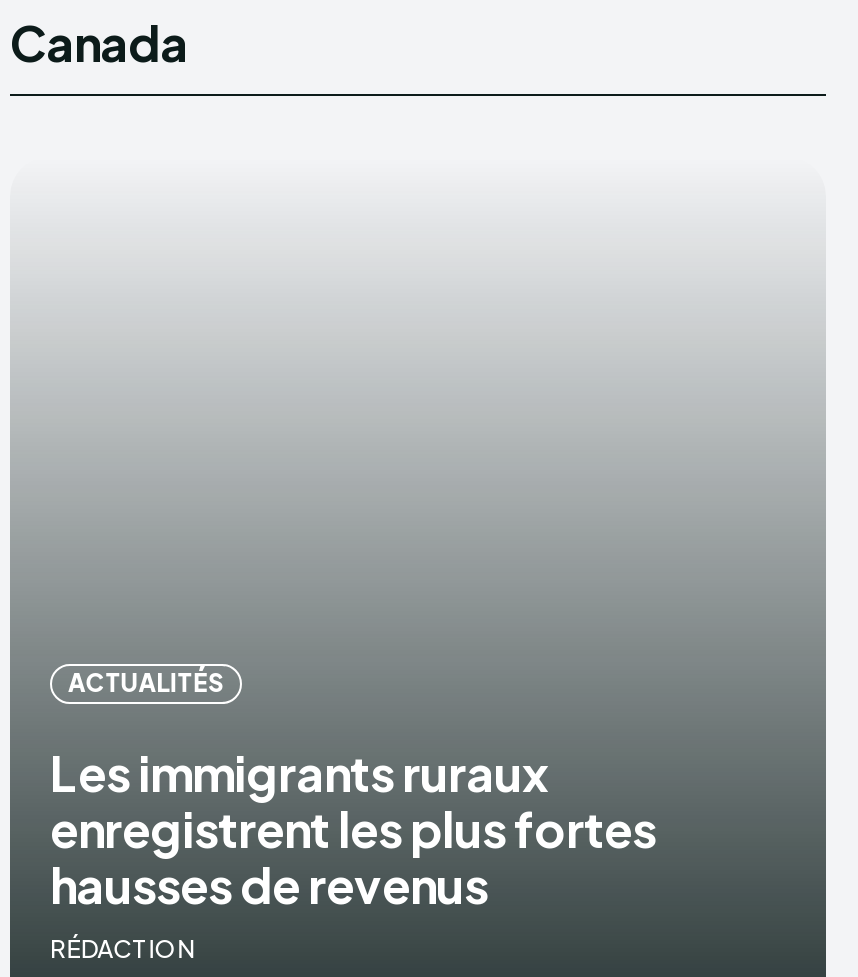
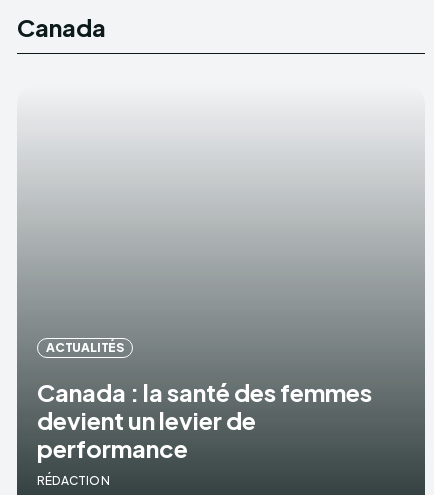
[50,743,656,915] Les immigrants ruraux | enregistrent les plus fortes | hausses de revenus -> [37,377,372,463] Canada : la santé des femmes | devient un levier de | performance

